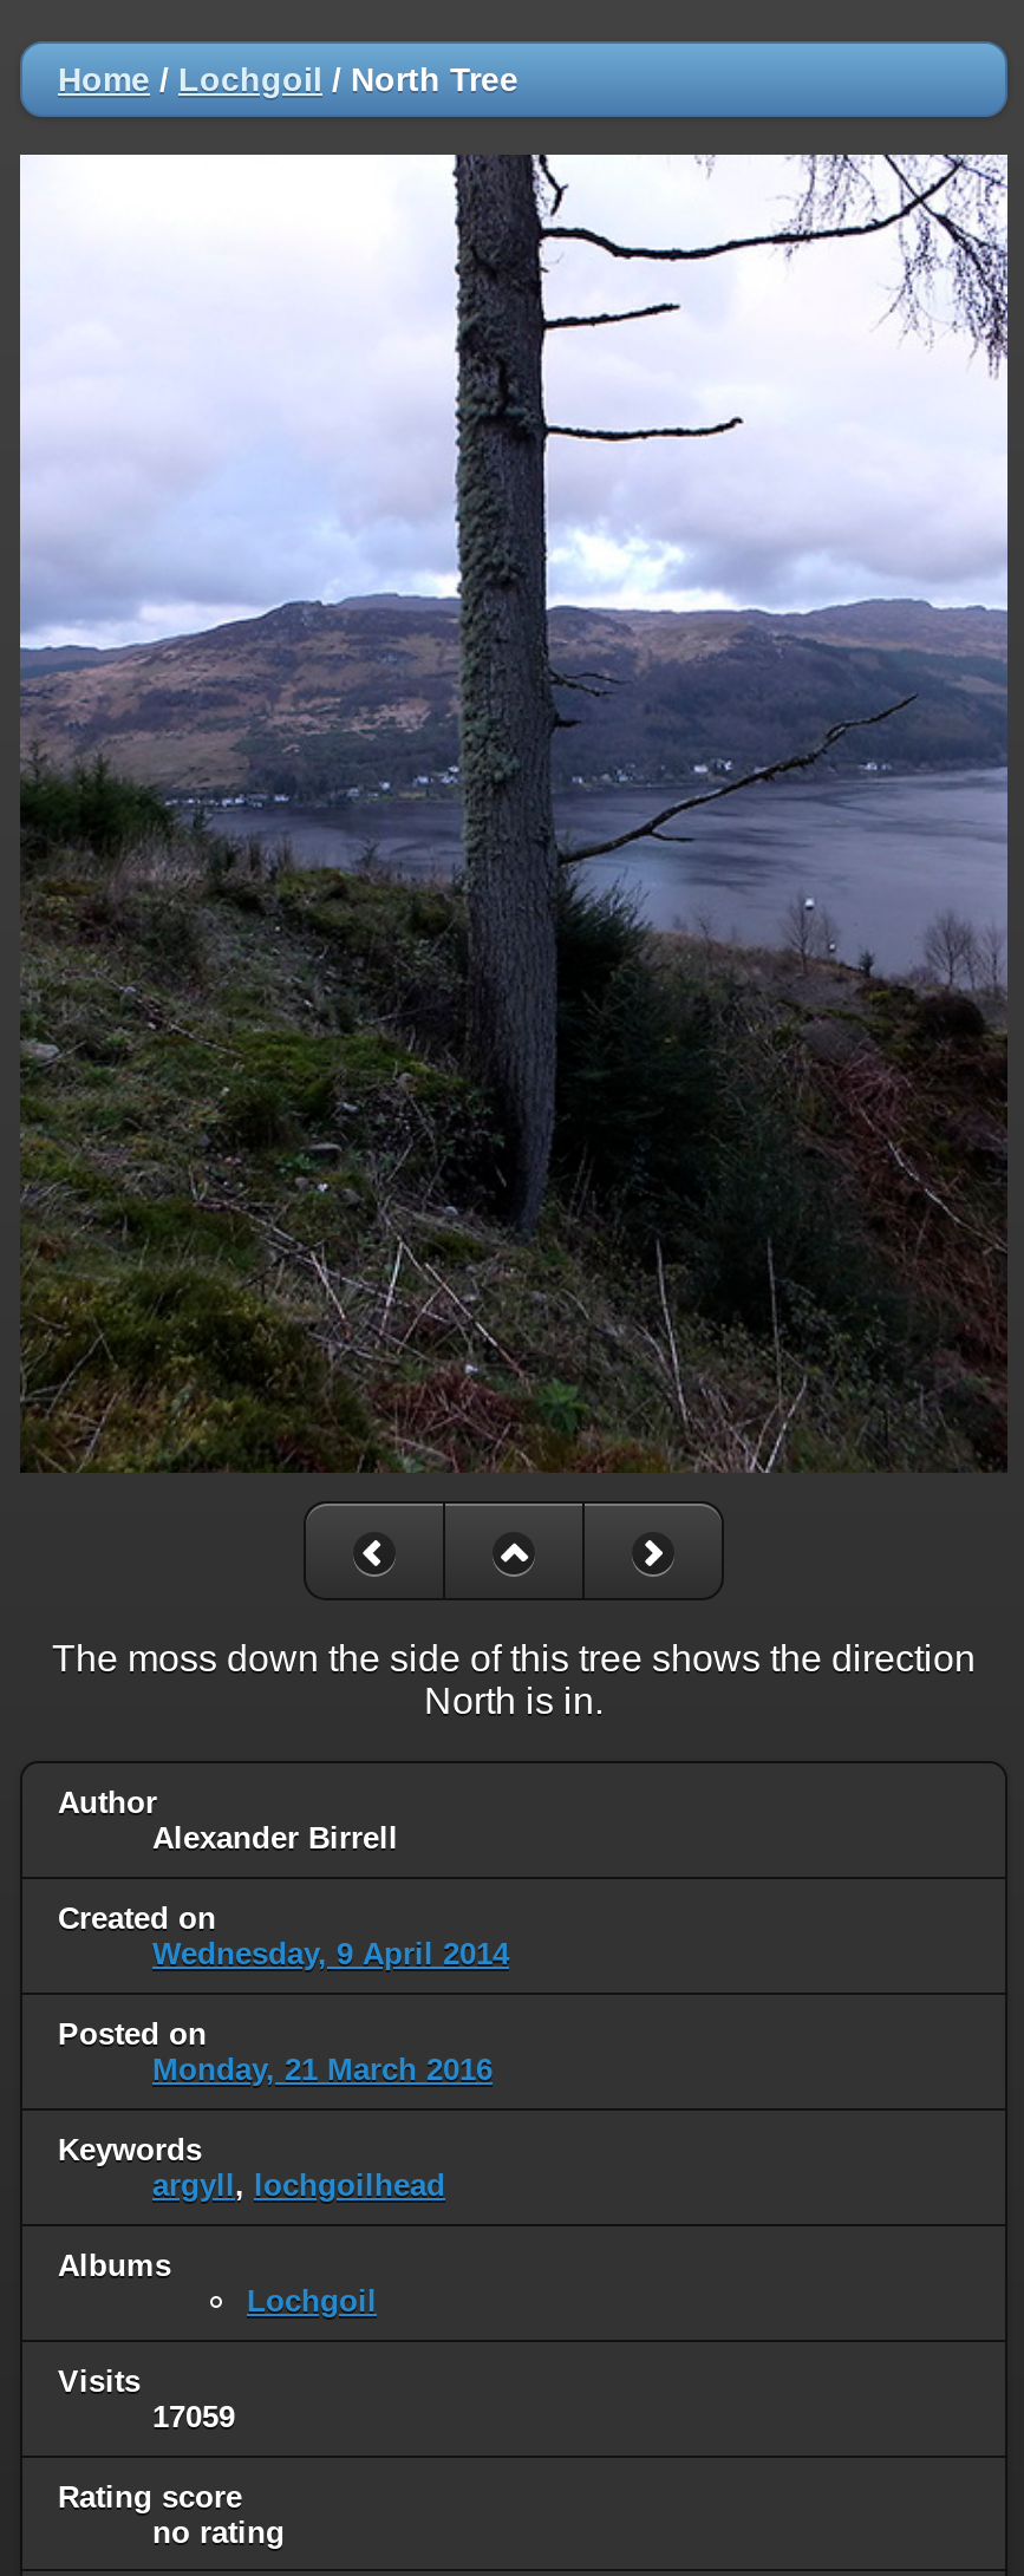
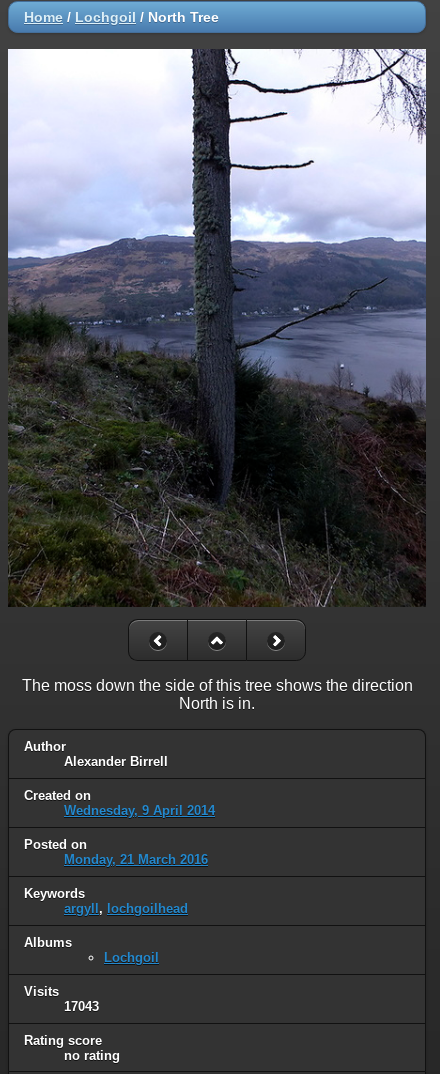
[152,2398,235,2433] 17059 -> [64,999,99,1014] 17043

